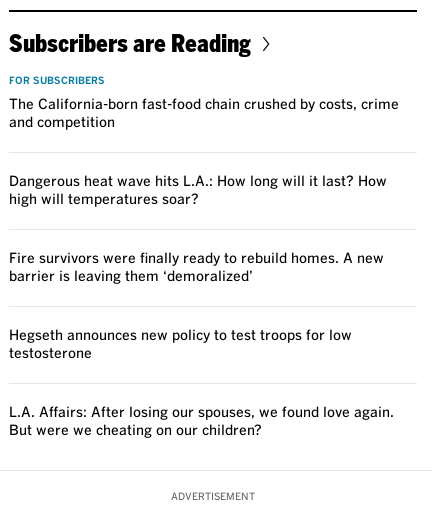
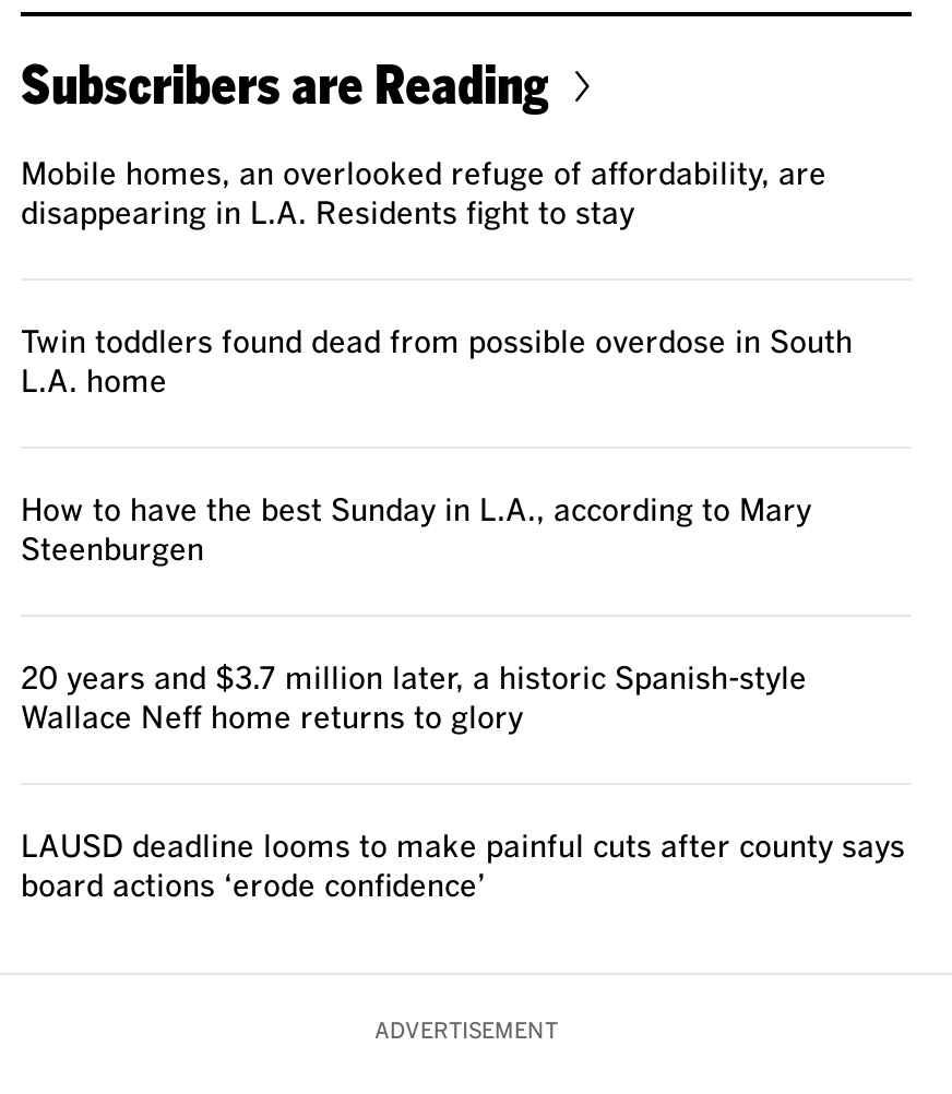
[9,76,399,130] FOR SUBSCRIBERS | The California-born fast-food chain crushed by costs, crime | and competition -> [21,160,826,230] Mobile homes, an overlooked refuge of affordability, are | disappearing in L.A. Residents fight to stay
[9,175,387,207] Dangerous heat wave hits L.A.: How long will it last? How | high will temperatures soar? -> [21,329,853,399] Twin toddlers found dead from possible overdose in South | L.A. home
[9,252,384,284] Fire survivors were finally ready to rebuild homes. A new | barrier is leaving them ‘demoralized’ -> [21,497,811,567] How to have the best Sunday in L.A., according to Mary | Steenburgen
[9,329,352,361] Hegseth announces new policy to test troops for low | testosterone -> [21,665,807,735] 20 years and $3.7 million later, a historic Spanish-style | Wallace Neff home returns to glory
[9,406,394,438] L.A. Affairs: After losing our spouses, we found love again. | But were we cheating on our children? -> [21,833,905,903] LAUSD deadline looms to make painful cuts after county says | board actions ‘erode confidence’

